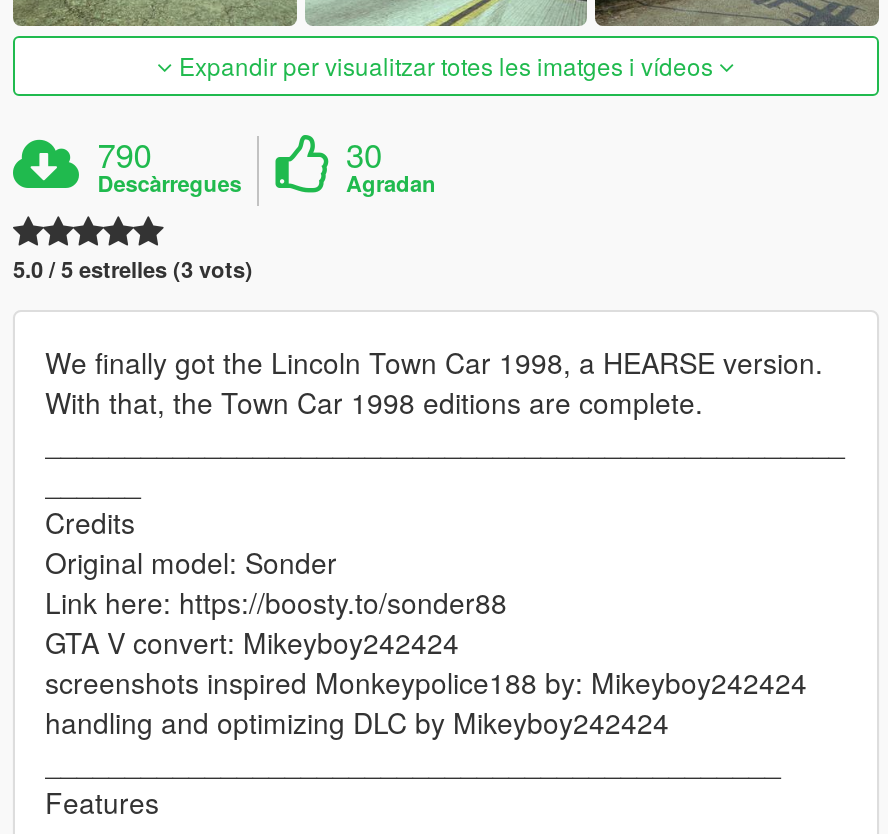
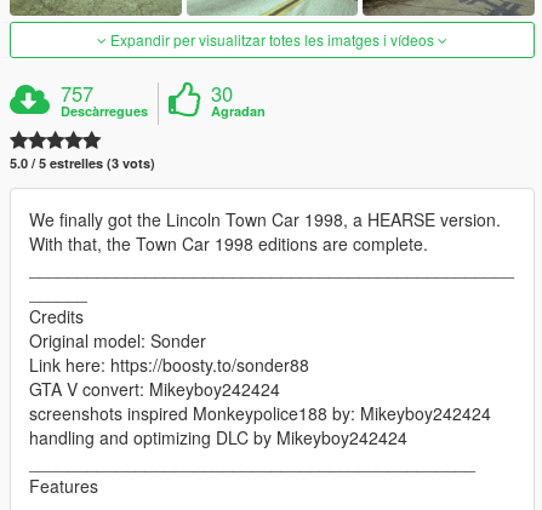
[97,130,151,178] 790 -> [61,78,94,108] 757

